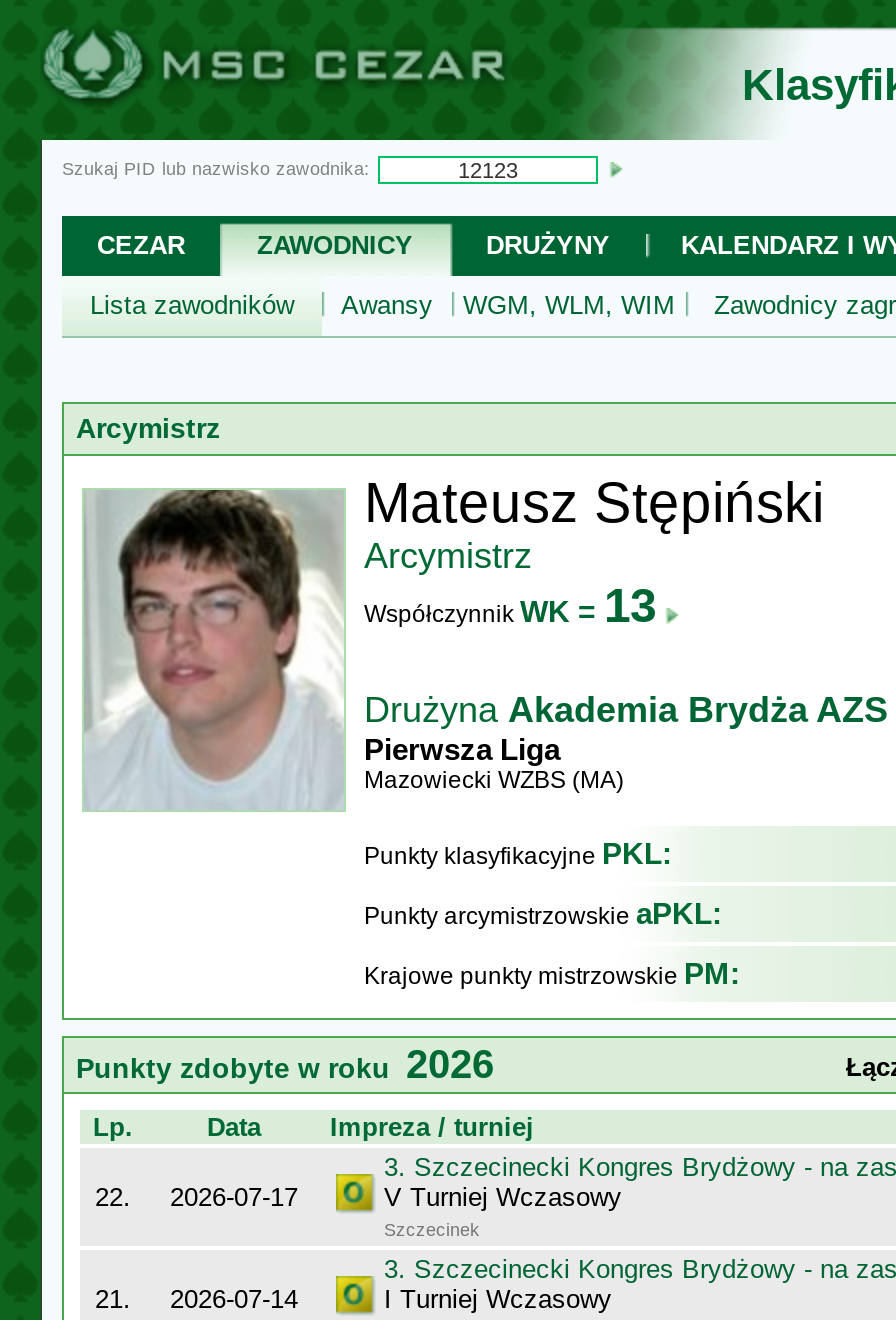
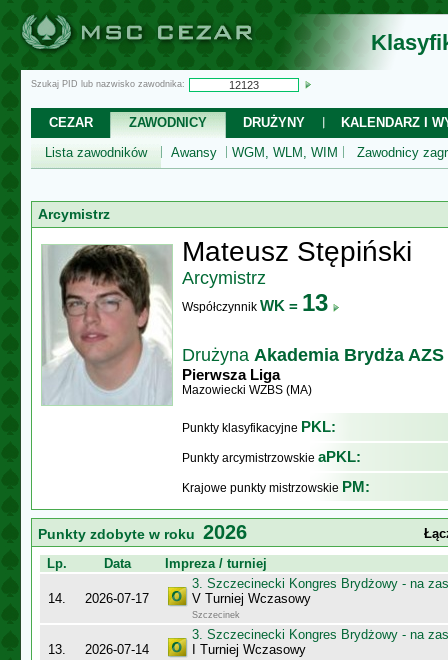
[95,1182,298,1212] 22. 2026-07-17 -> [47,591,149,606] 14. 2026-07-17
[95,1284,298,1314] 21. 2026-07-14 -> [47,642,149,657] 13. 2026-07-14

